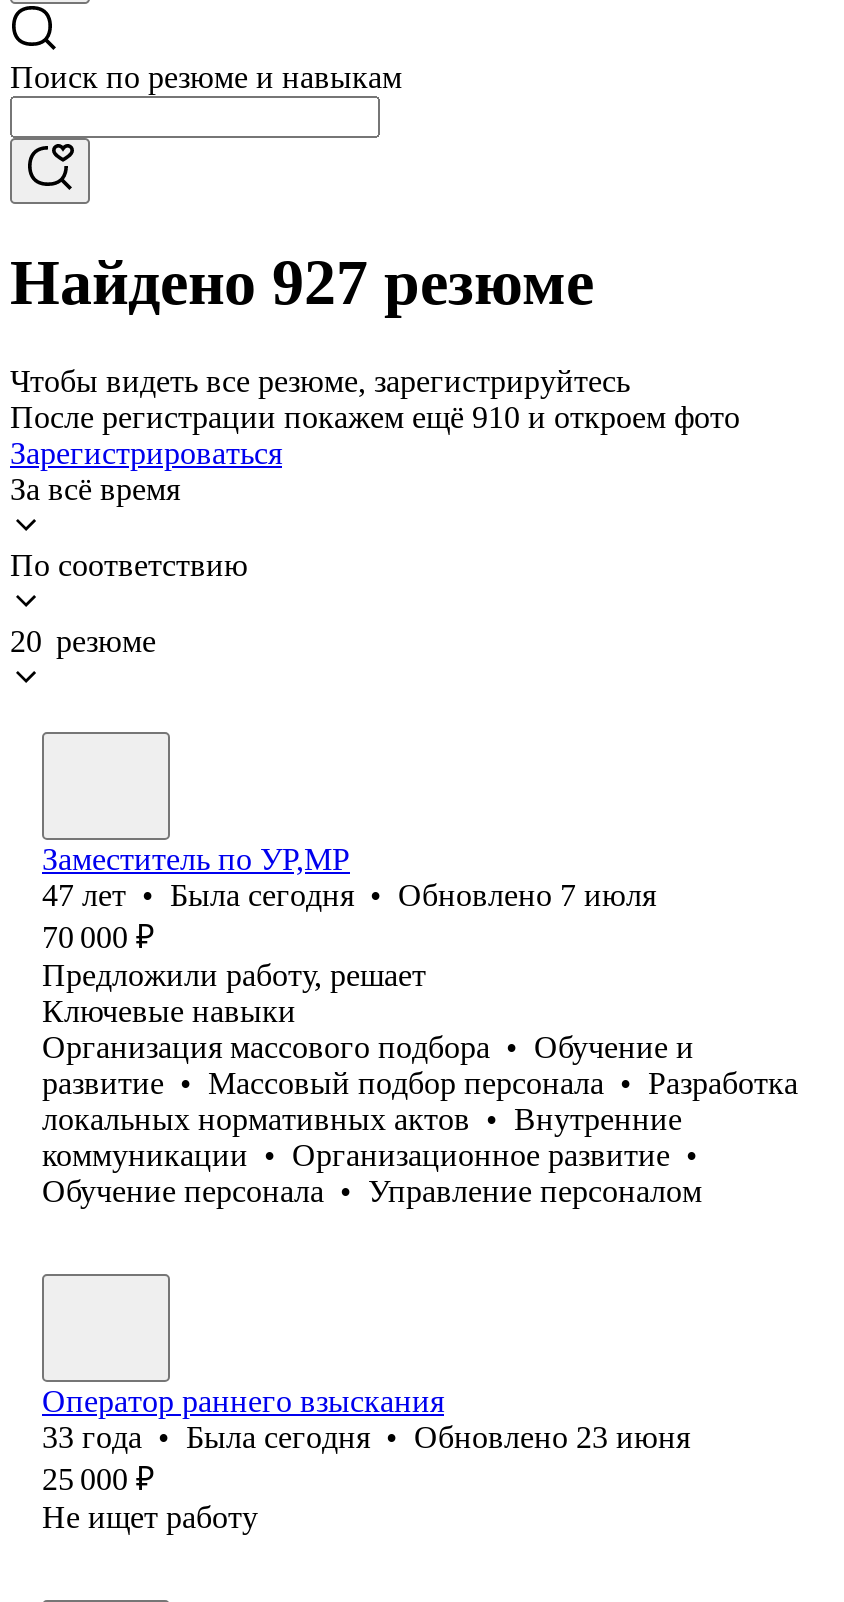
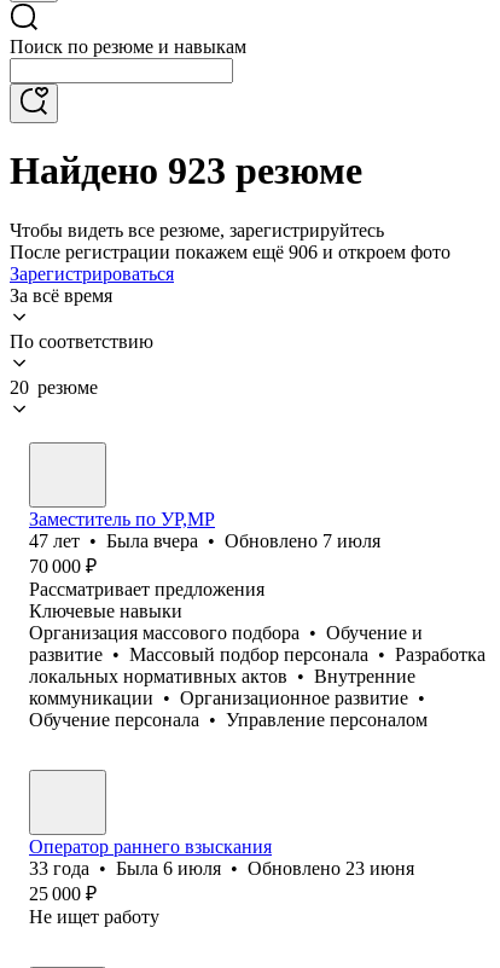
[10,247,594,319] Найдено 927 резюме -> [10,149,362,193] Найдено 923 резюме
[10,400,740,434] После регистрации покажем ещё 910 и откроем фото -> [10,242,450,262] После регистрации покажем ещё 906 и откроем фото
[42,878,656,912] 47 лет • Была сегодня • Обновлено 7 июля -> [29,530,380,551] 47 лет • Была вчера • Обновлено 7 июля
[42,958,426,992] Предложили работу, решает -> [29,579,264,599] Рассматривает предложения
[42,1420,690,1454] 33 года • Была сегодня • Обновлено 23 июня -> [29,858,414,878] 33 года • Была 6 июля • Обновлено 23 июня

